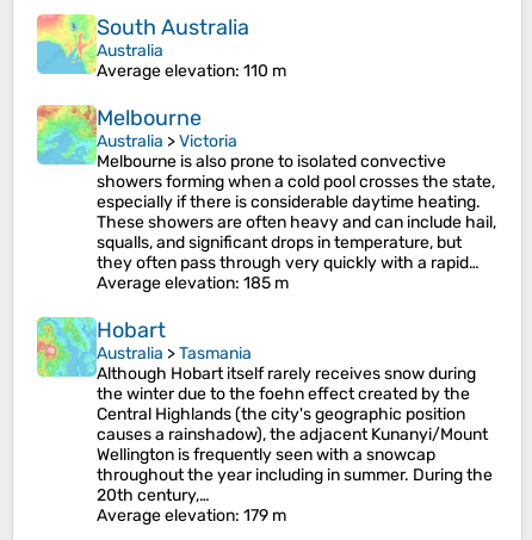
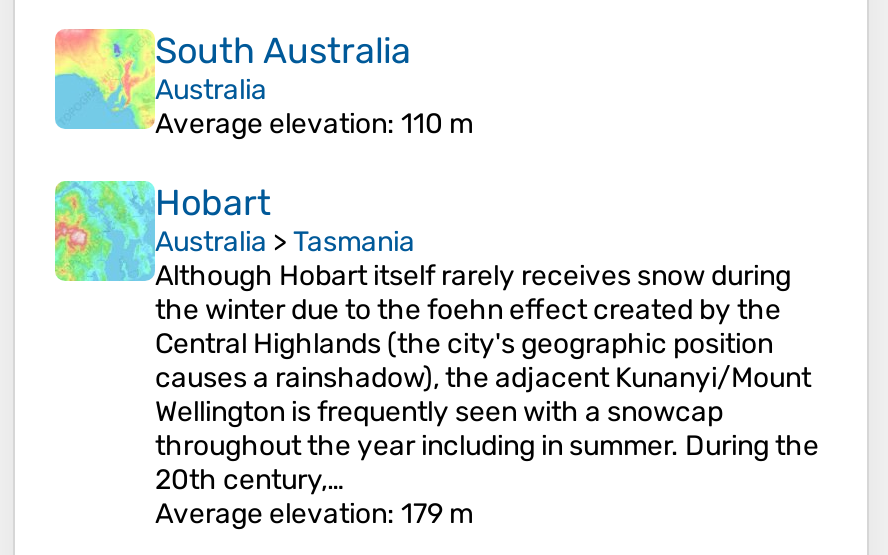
[36,104,496,293] [image] | Melbourne | Australia > Victoria | Melbourne is also prone to isolated convective | showers forming when a cold pool crosses the state, | especially if there is considerable daytime heating. | These showers are often heavy and can include hail, | squalls, and significant drops in temperature, but | they often pass through very quickly with a rapid… | Average elevation: 185 m -> none

